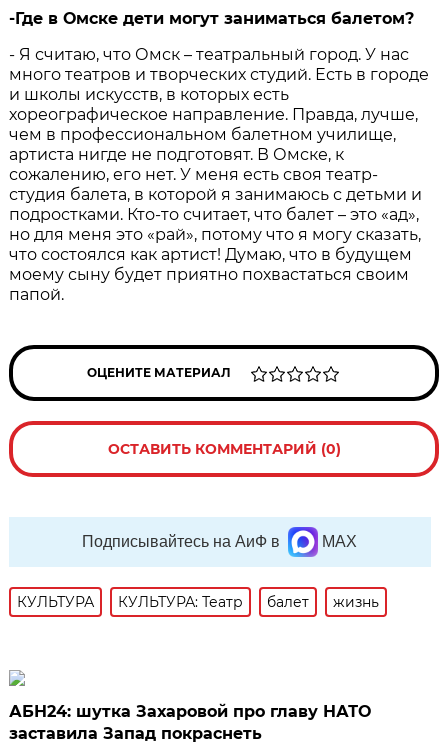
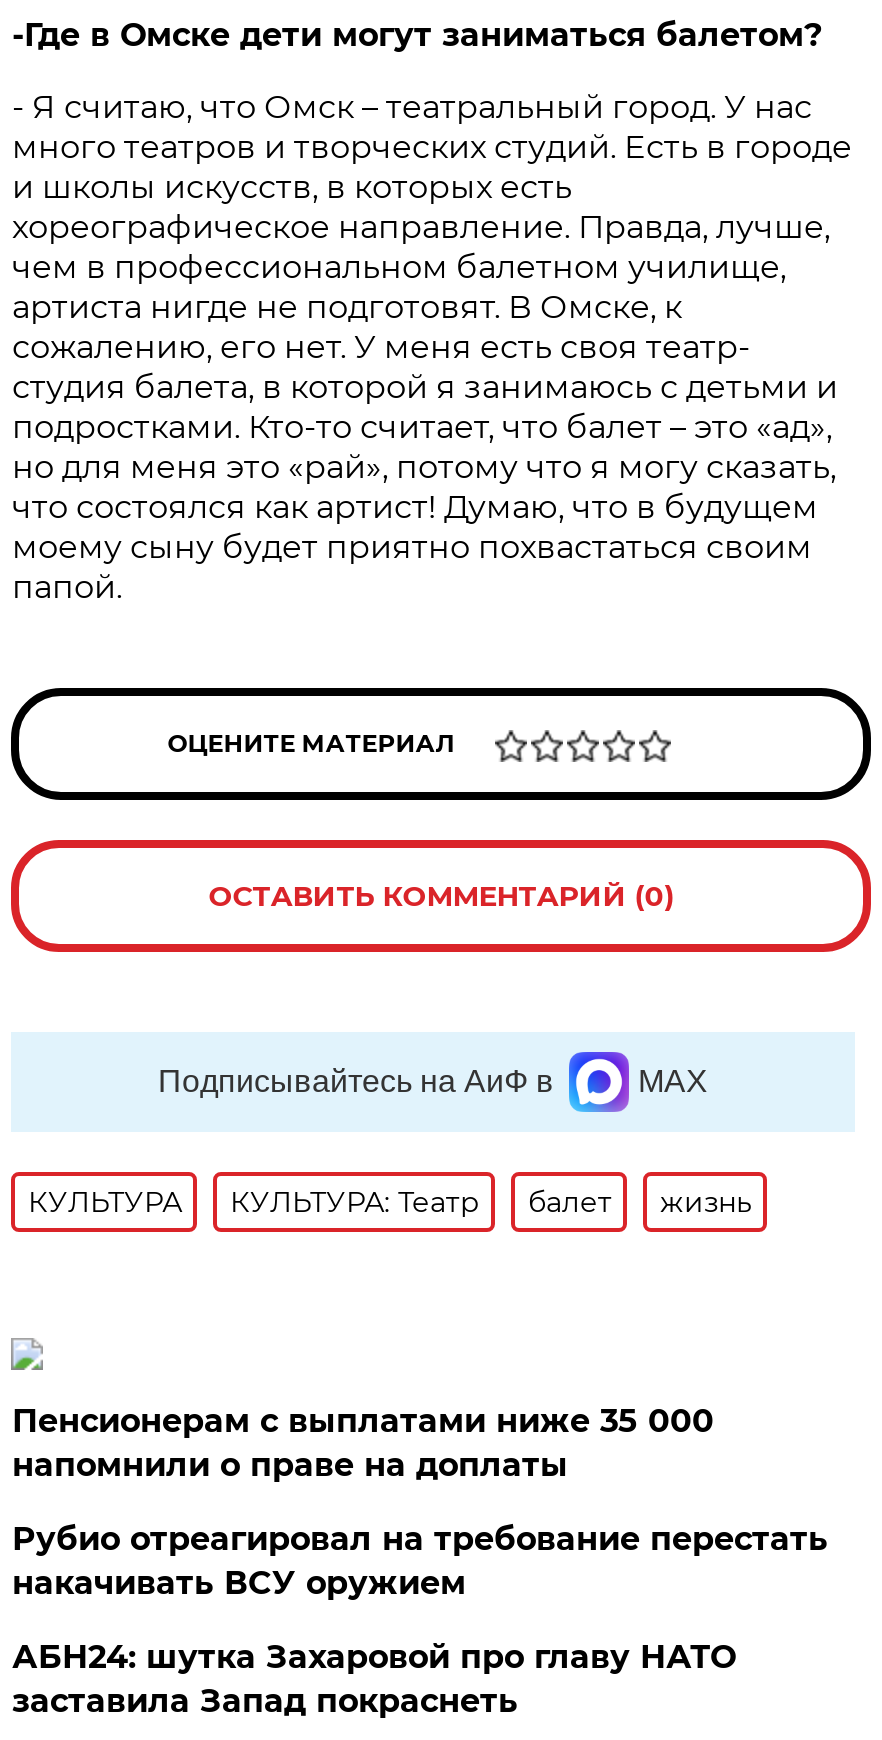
none -> [12,1402,828,1602] Пенсионерам с выплатами ниже 35 000 | напомнили о праве на доплаты | Рубио отреагировал на требование перестать | накачивать ВСУ оружием

